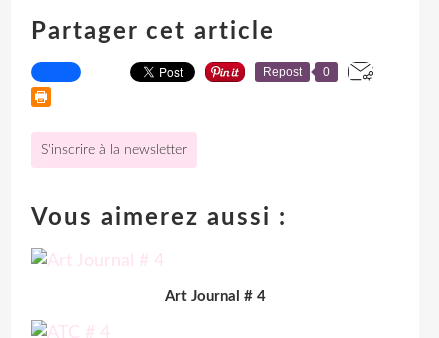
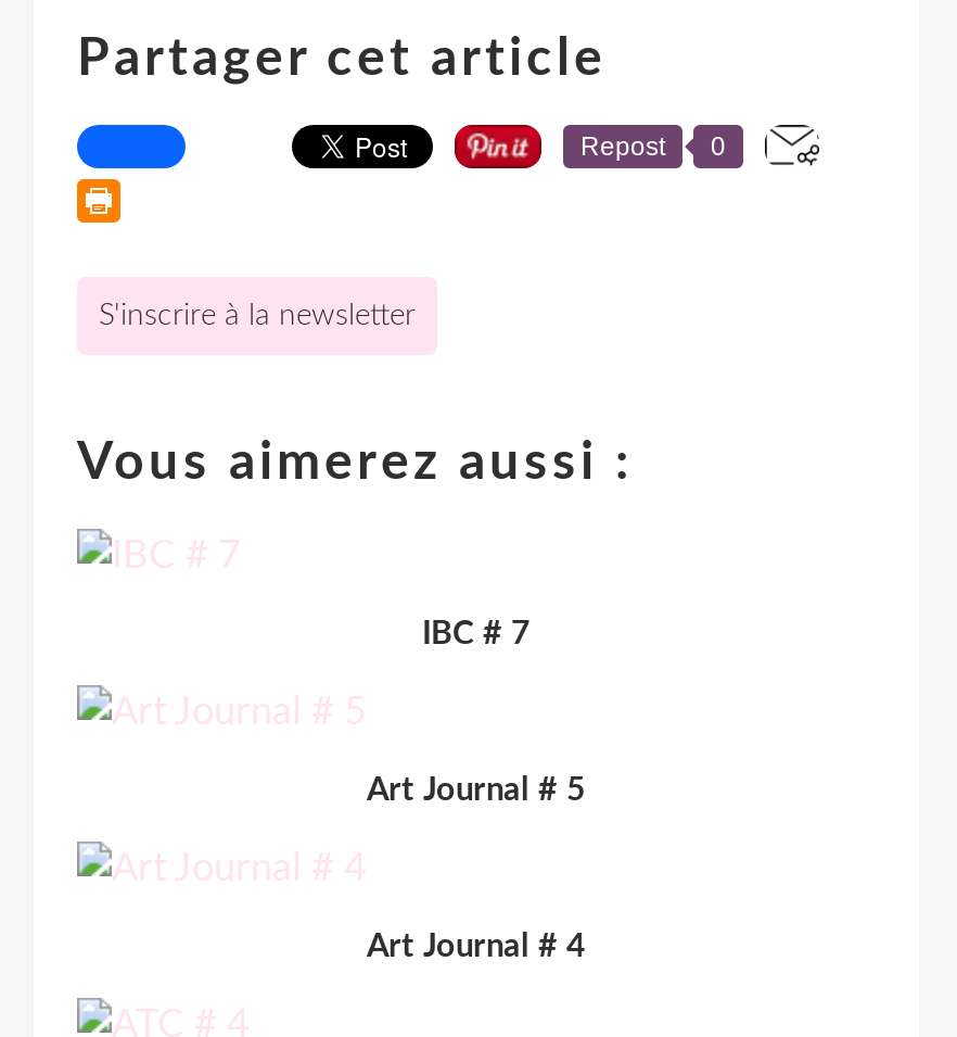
none -> [367,774,586,806] Art Journal # 5
none -> [422,617,531,650] IBC # 7

